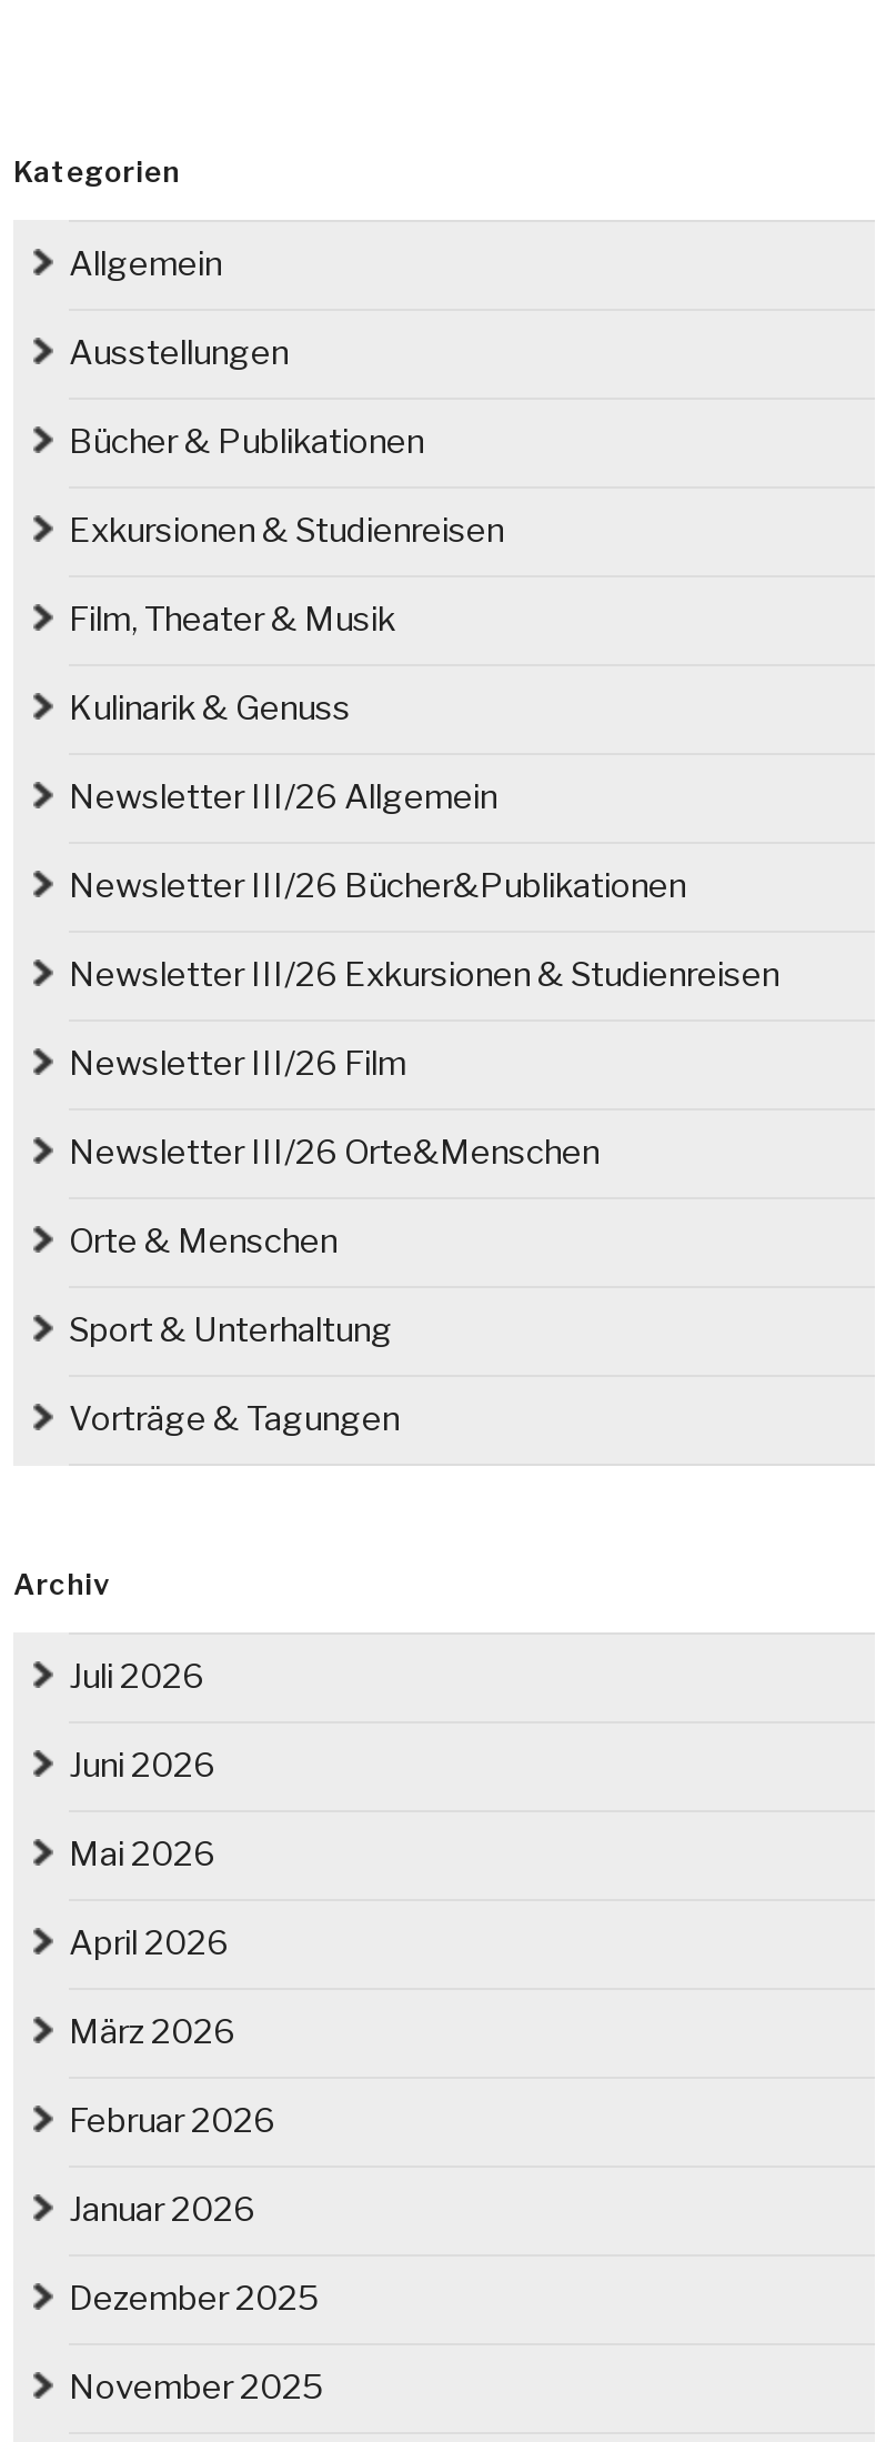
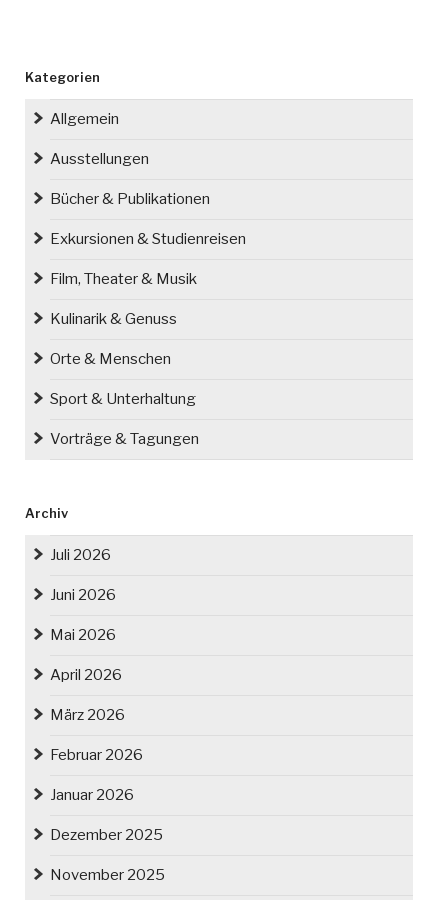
[69,778,779,1173] Newsletter III/26 Allgemein | Newsletter III/26 Bücher&Publikationen | Newsletter III/26 Exkursionen & Studienreisen | Newsletter III/26 Film | Newsletter III/26 Orte&Menschen -> none

